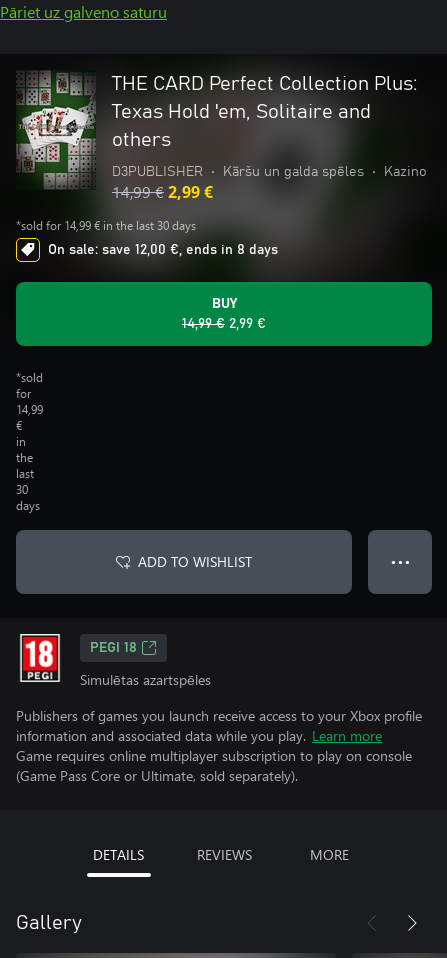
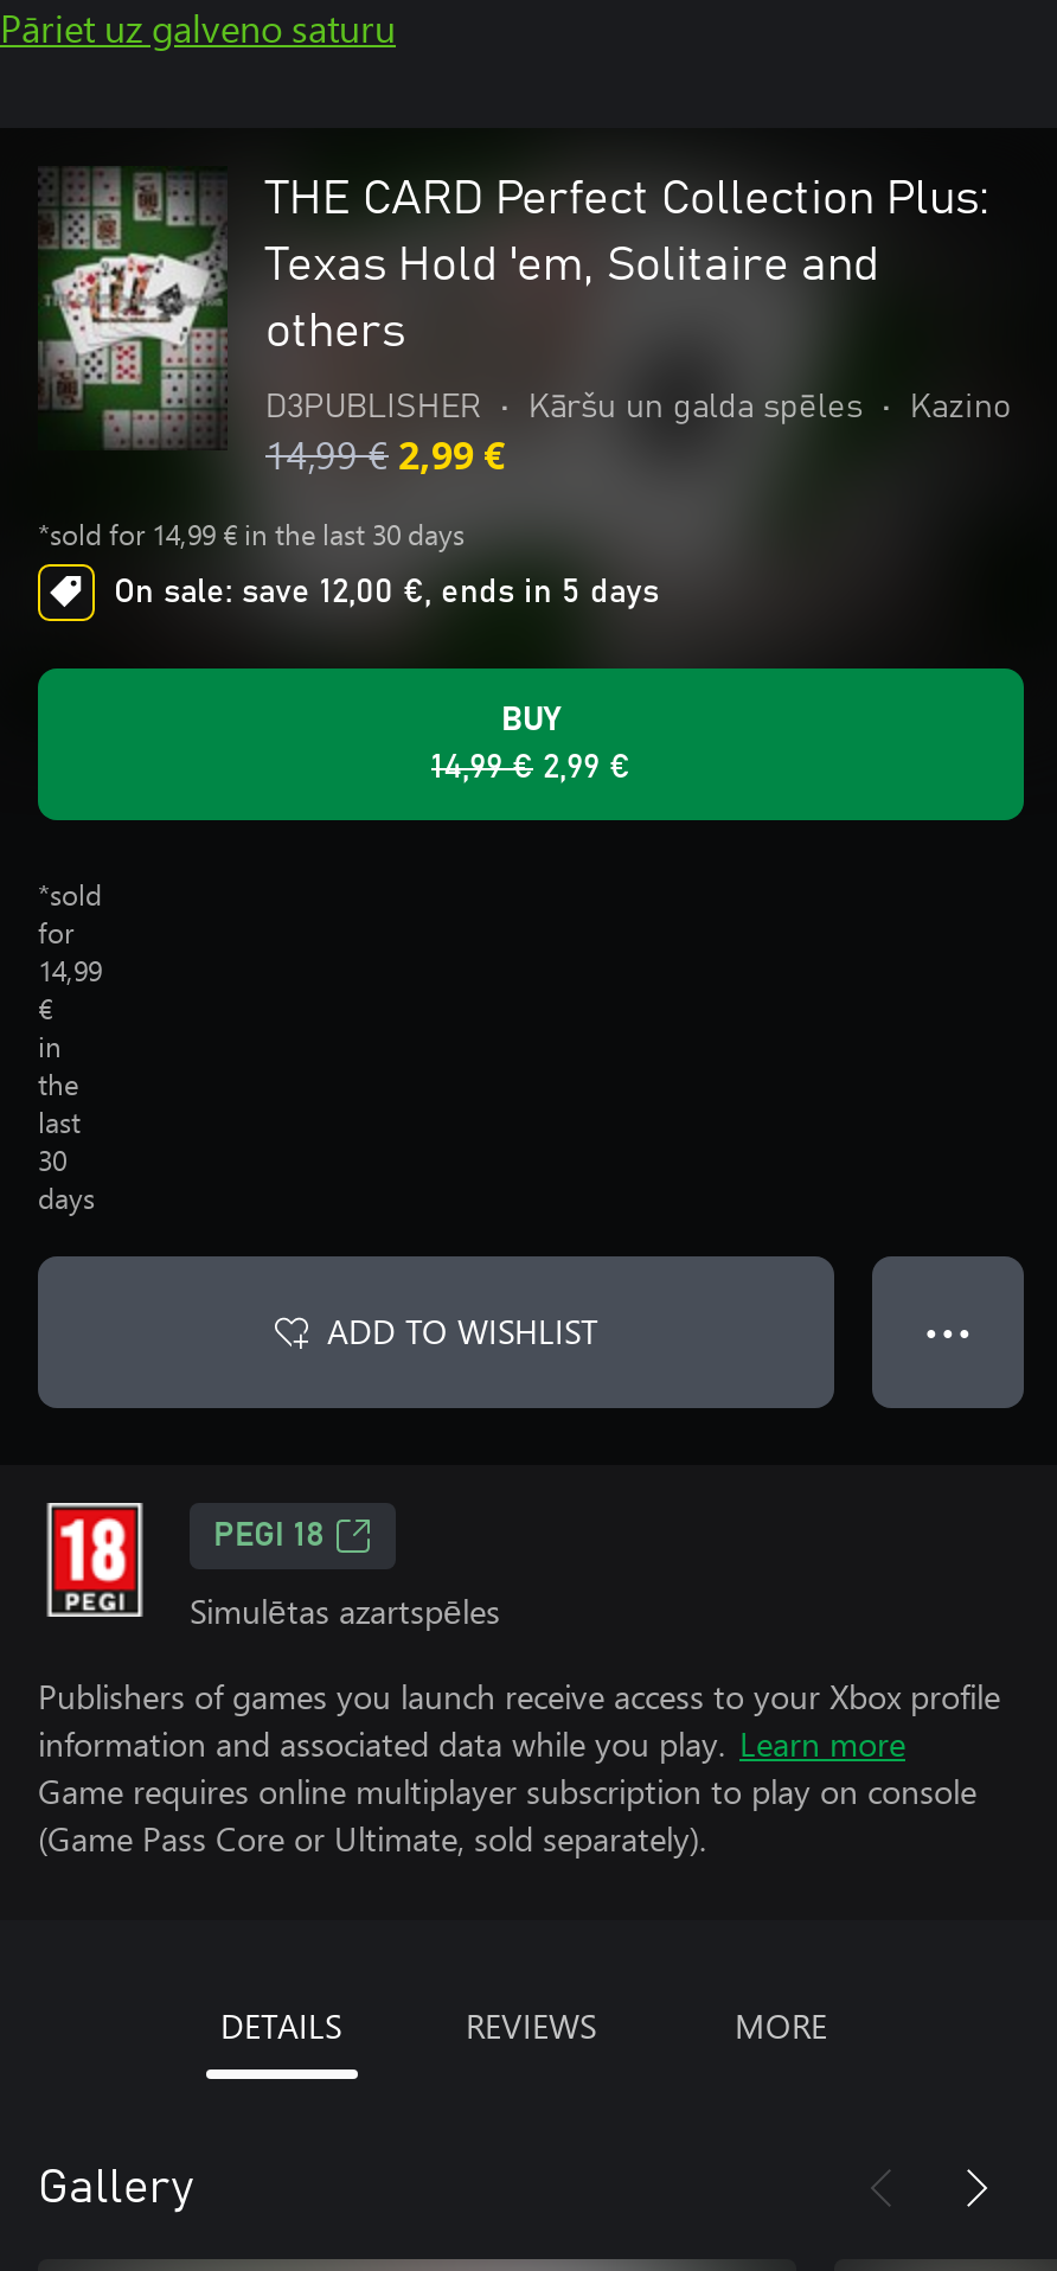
[48,243,278,257] On sale: save 12,00 €, ends in 8 days -> [114,576,659,609] On sale: save 12,00 €, ends in 5 days

